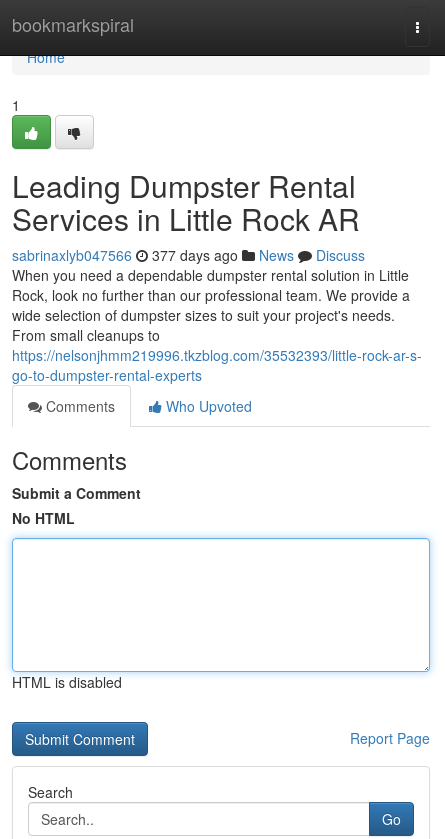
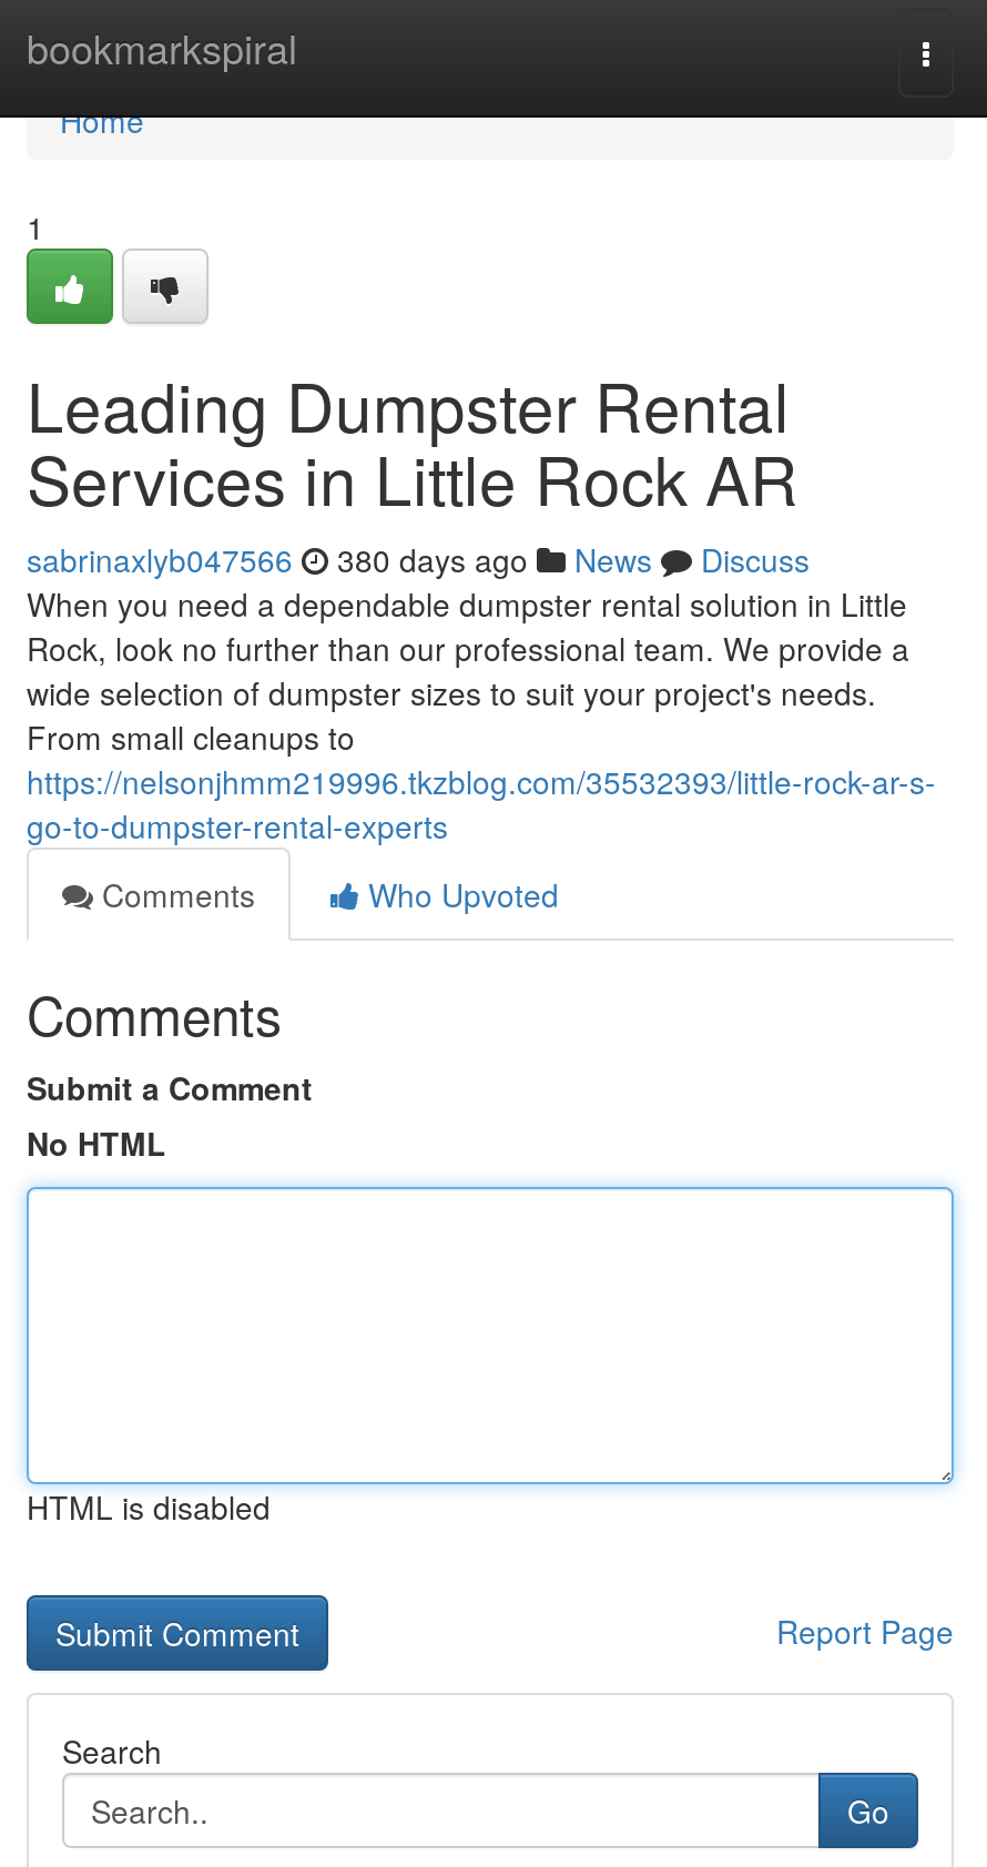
[12,245,365,265] sabrinaxlyb047566 377 days ago News Discuss -> [27,537,810,581] sabrinaxlyb047566 380 days ago News Discuss

